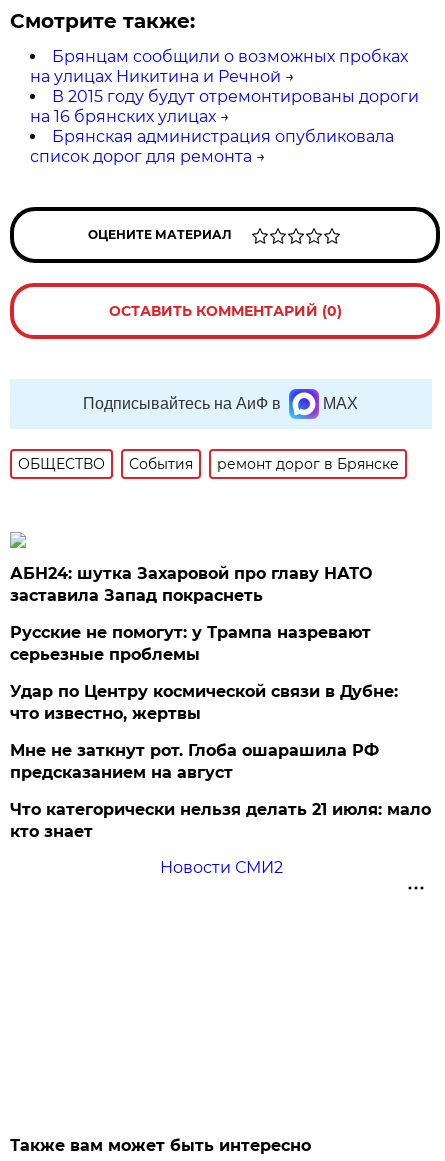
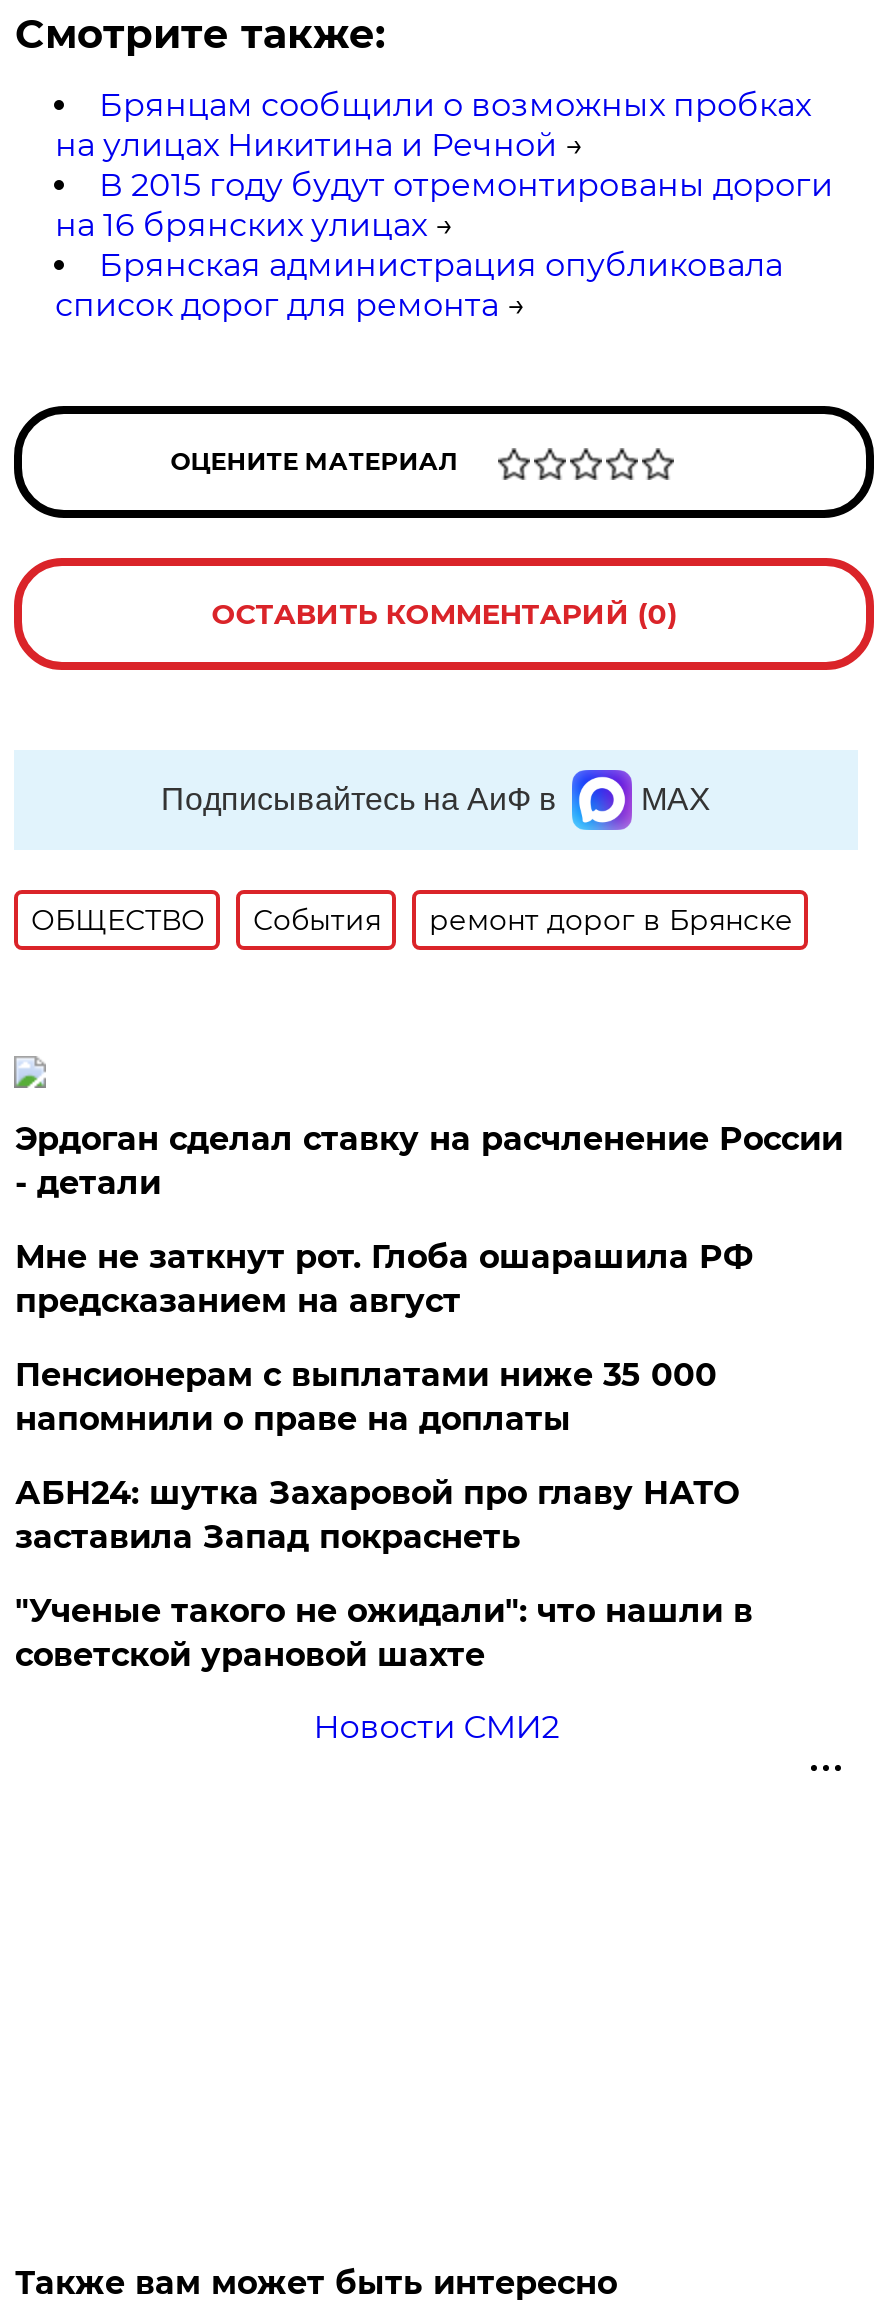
none -> [15,1120,843,1438] Эрдоган сделал ставку на расчленение России | - детали | Пенсионерам с выплатами ниже 35 000 | напомнили о праве на доплаты
moved [10,564,372,605] -> [15,1474,739,1556]: АБН24: шутка Захаровой про главу НАТО | заставила Запад покраснеть
[10,623,431,841] Русские не помогут: у Трампа назревают | серьезные проблемы | Удар по Центру космической связи в Дубне: | что известно, жертвы | Что категорически нельзя делать 21 июля: мало | кто знает -> [15,1592,753,1674] "Ученые такого не ожидали": что нашли в | советской урановой шахте
moved [10,741,379,782] -> [15,1238,753,1320]: Мне не заткнут рот. Глоба ошарашила РФ | предсказанием на август

